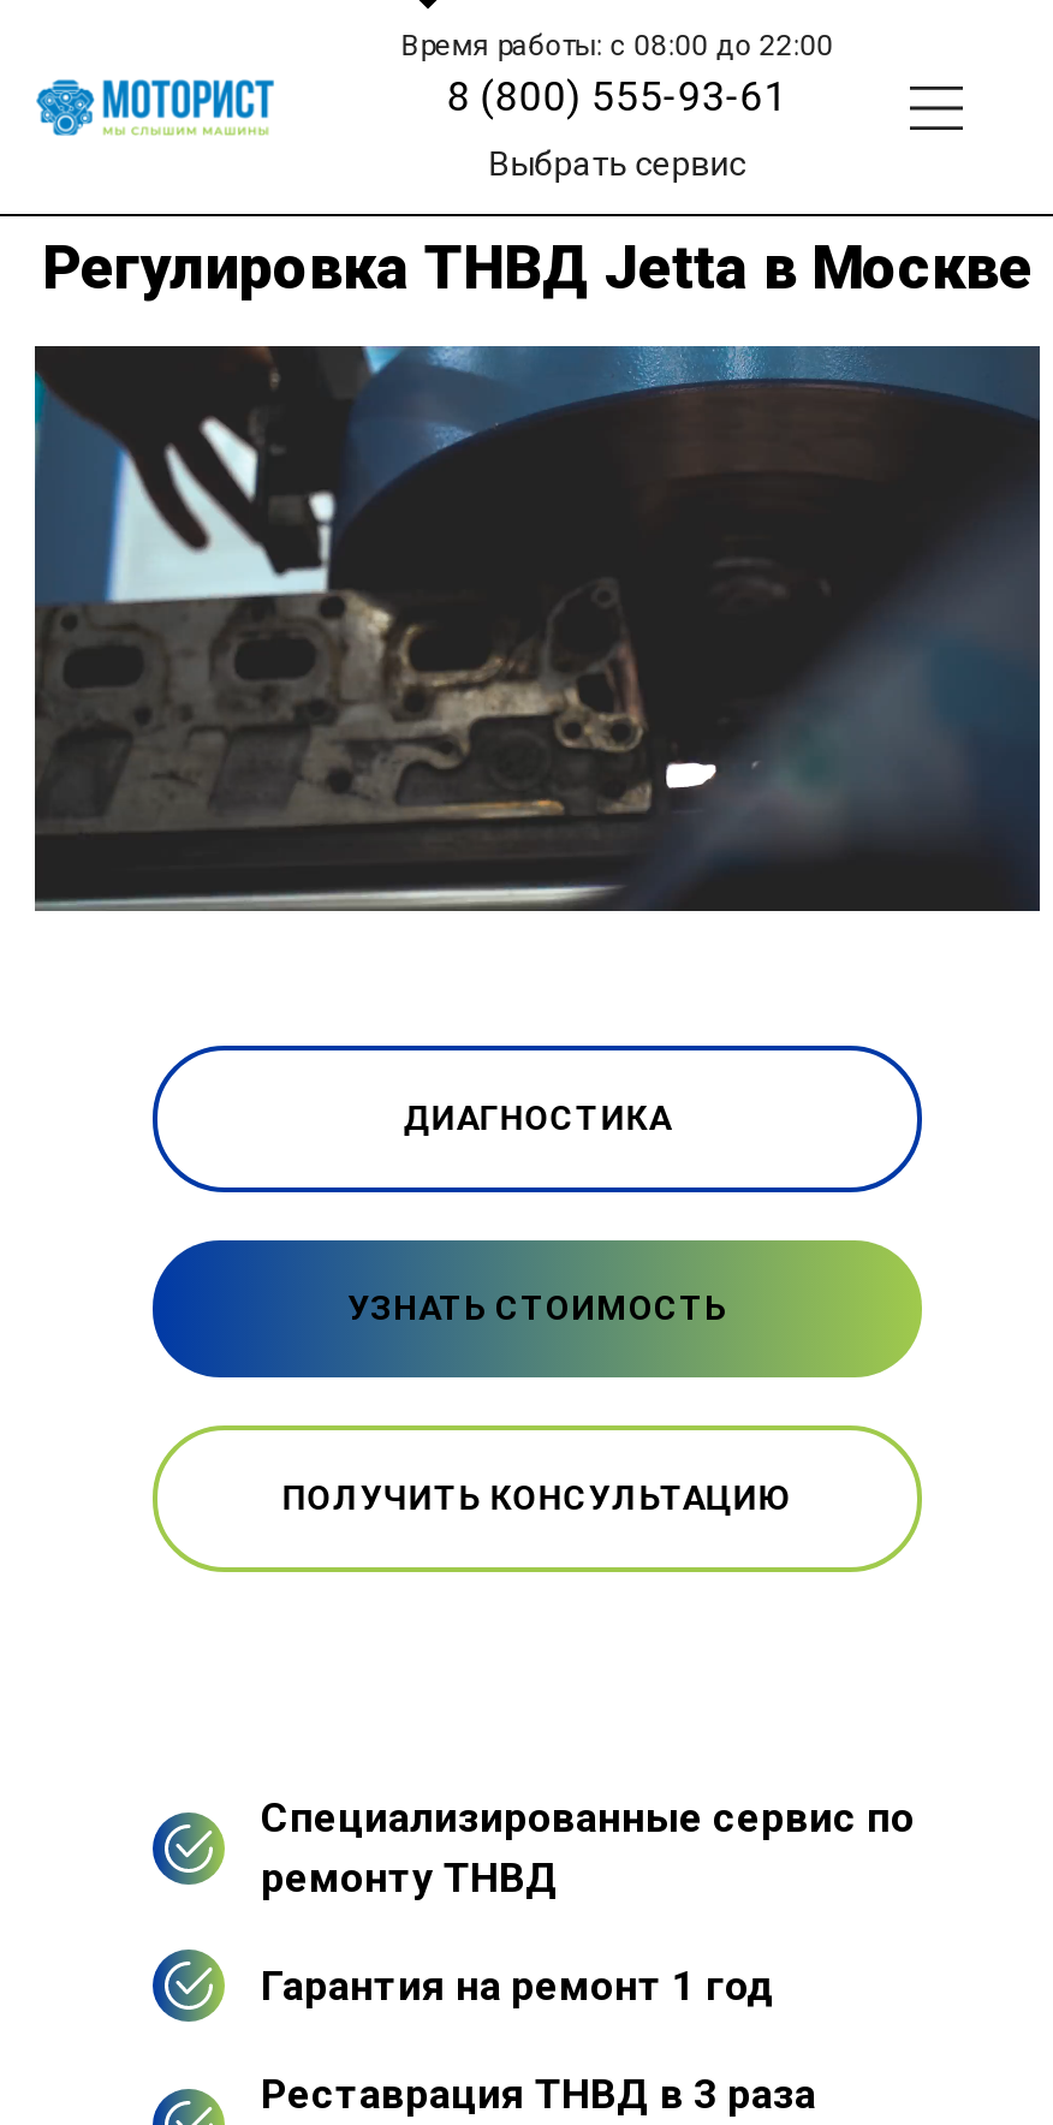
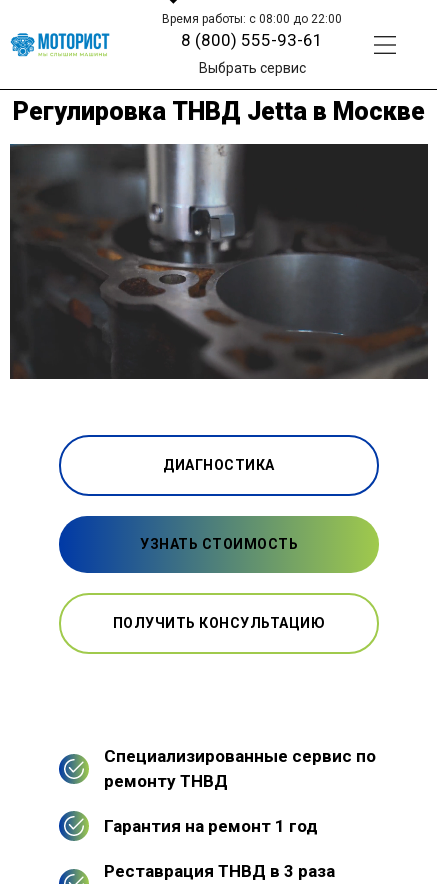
[32,344,1040,911] [image] -> [9,143,428,379] [image]

